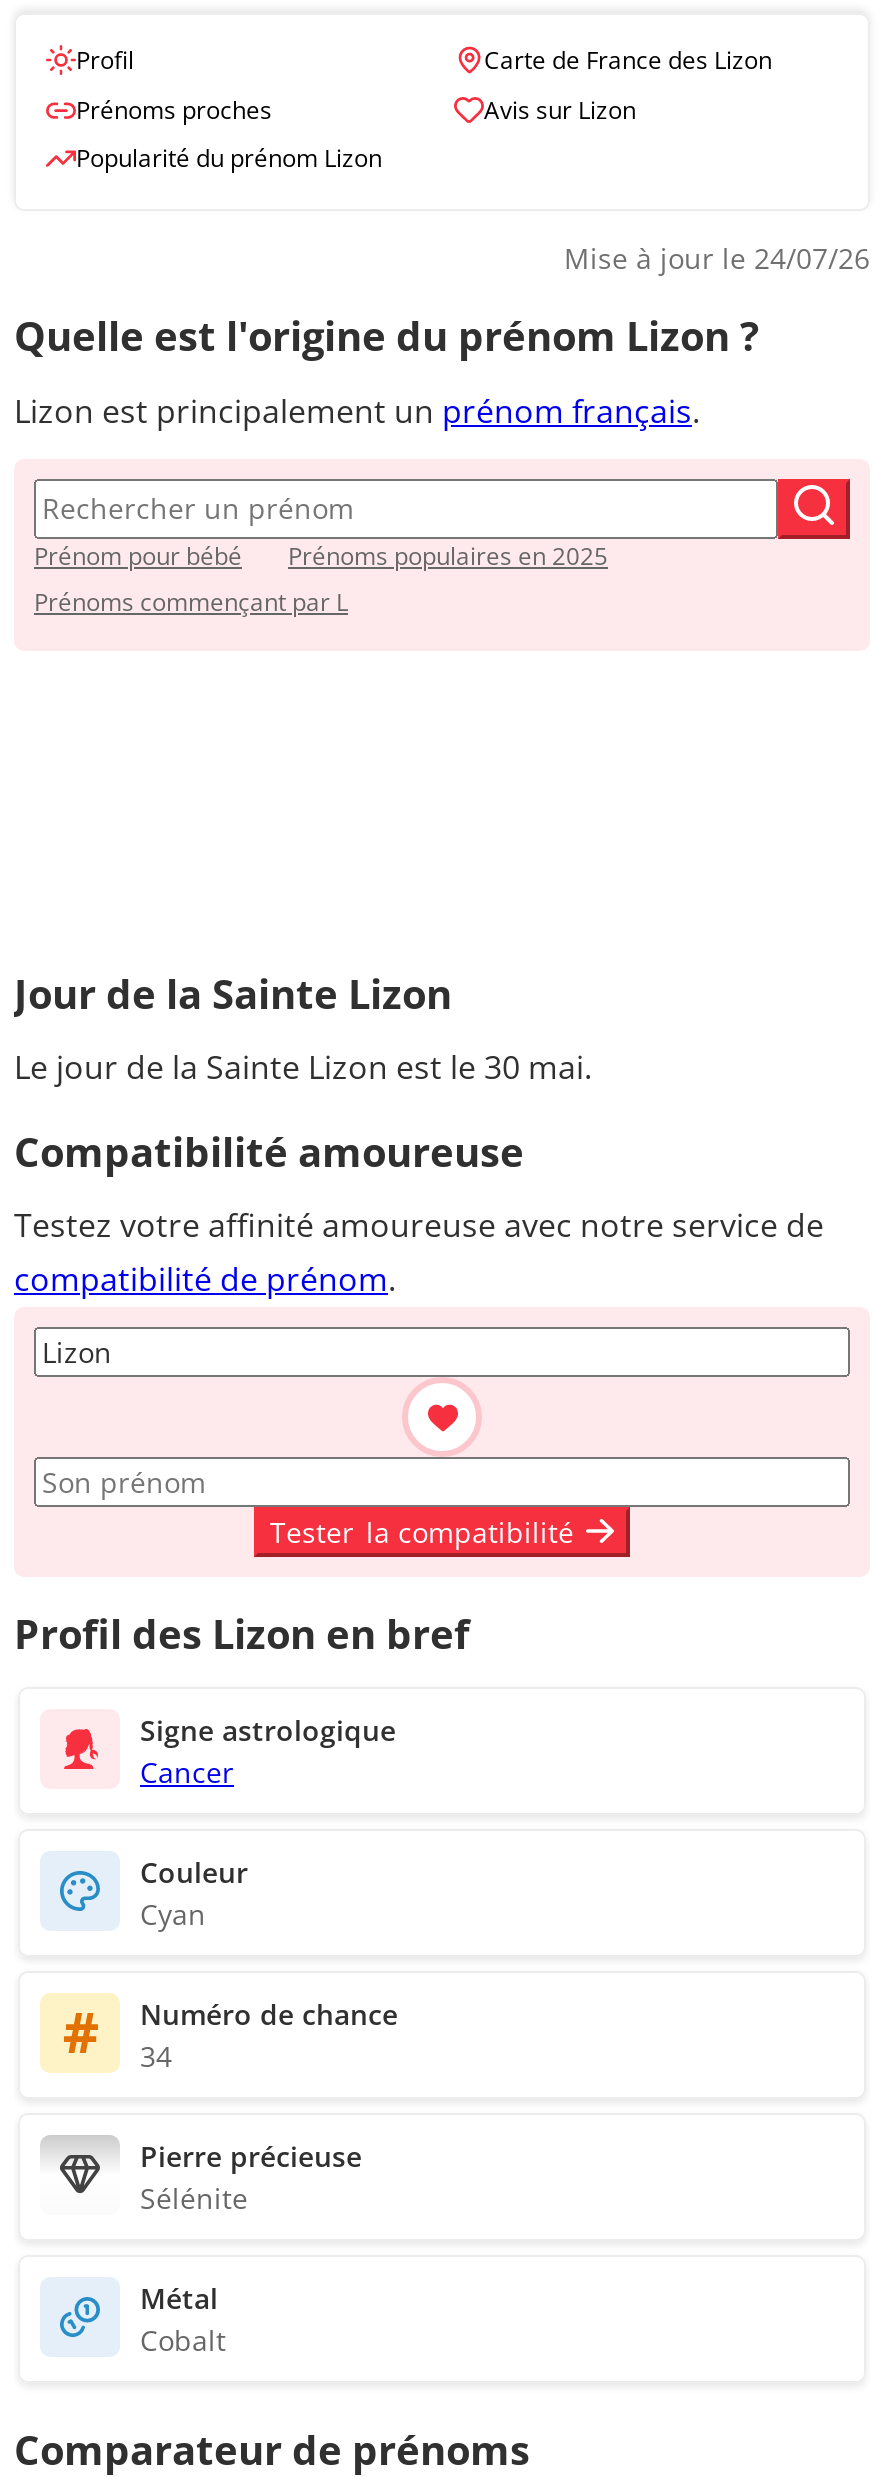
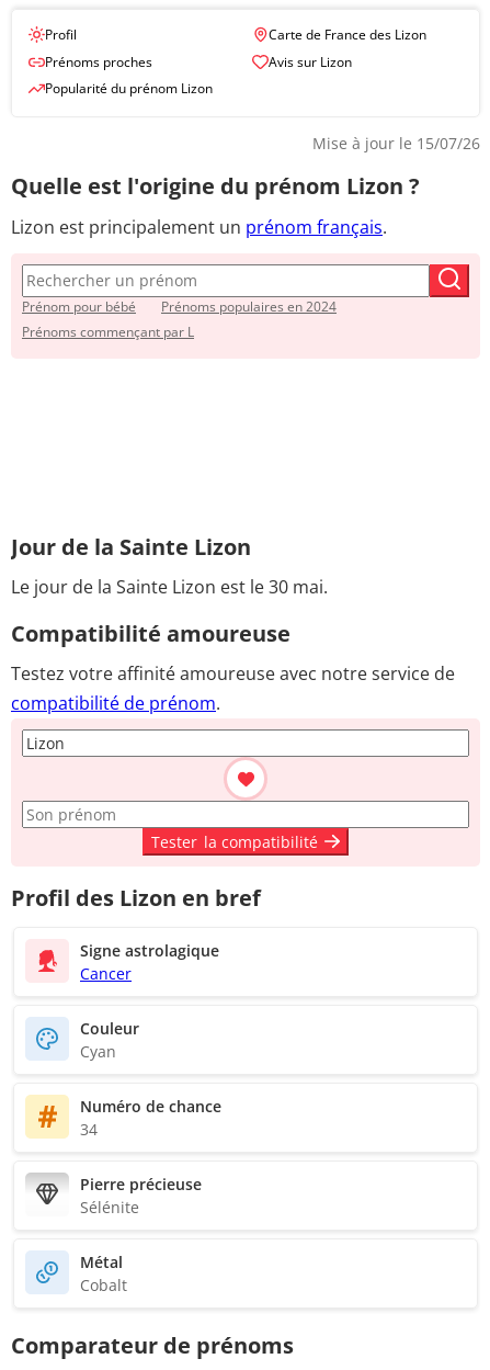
[564,240,870,278] Mise à jour le 24/07/26 -> [312,133,480,154] Mise à jour le 15/07/26
[288,538,608,572] Prénoms populaires en 2025 -> [161,297,337,315] Prénoms populaires en 2024
[140,1710,396,1748] Signe astrologique -> [80,940,219,960] Signe astrolagique

